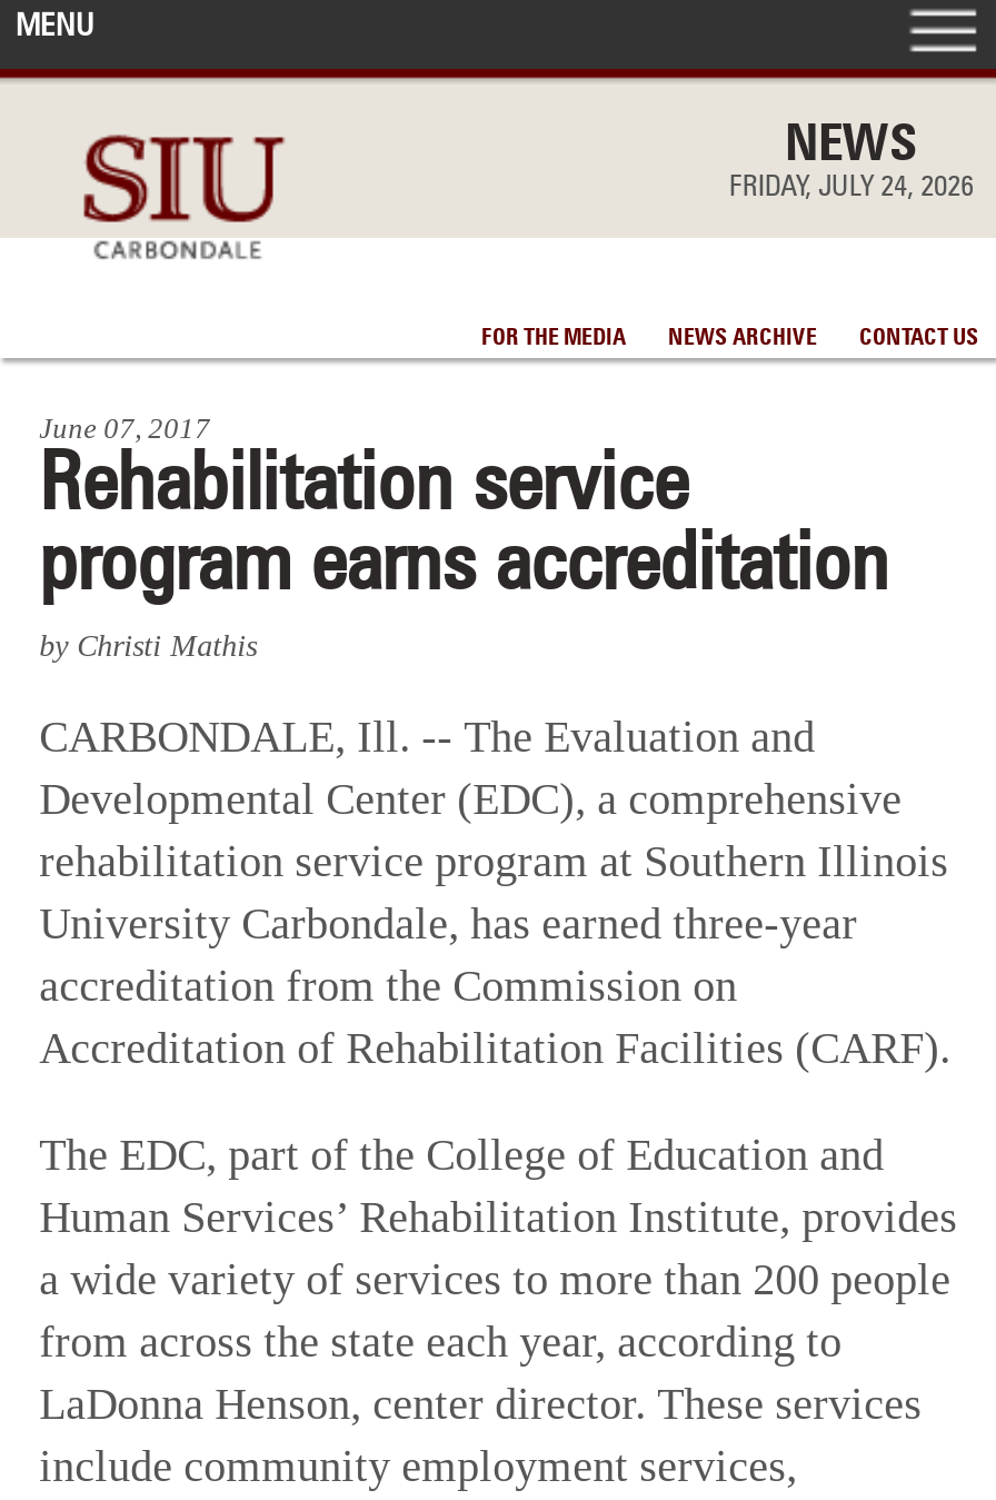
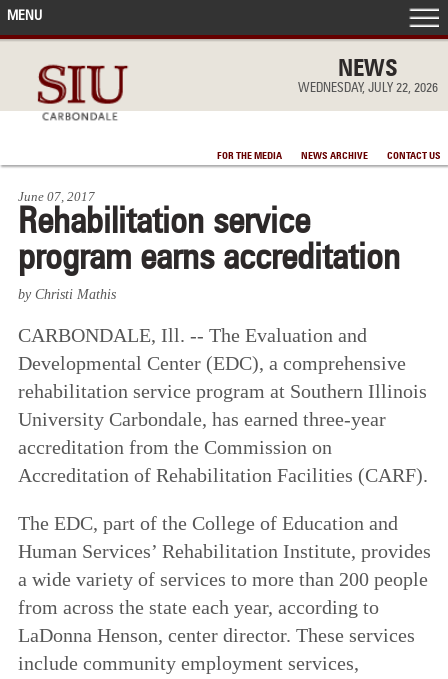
[729,174,974,203] FRIDAY, JULY 24, 2026 -> [298,82,438,95] WEDNESDAY, JULY 22, 2026

